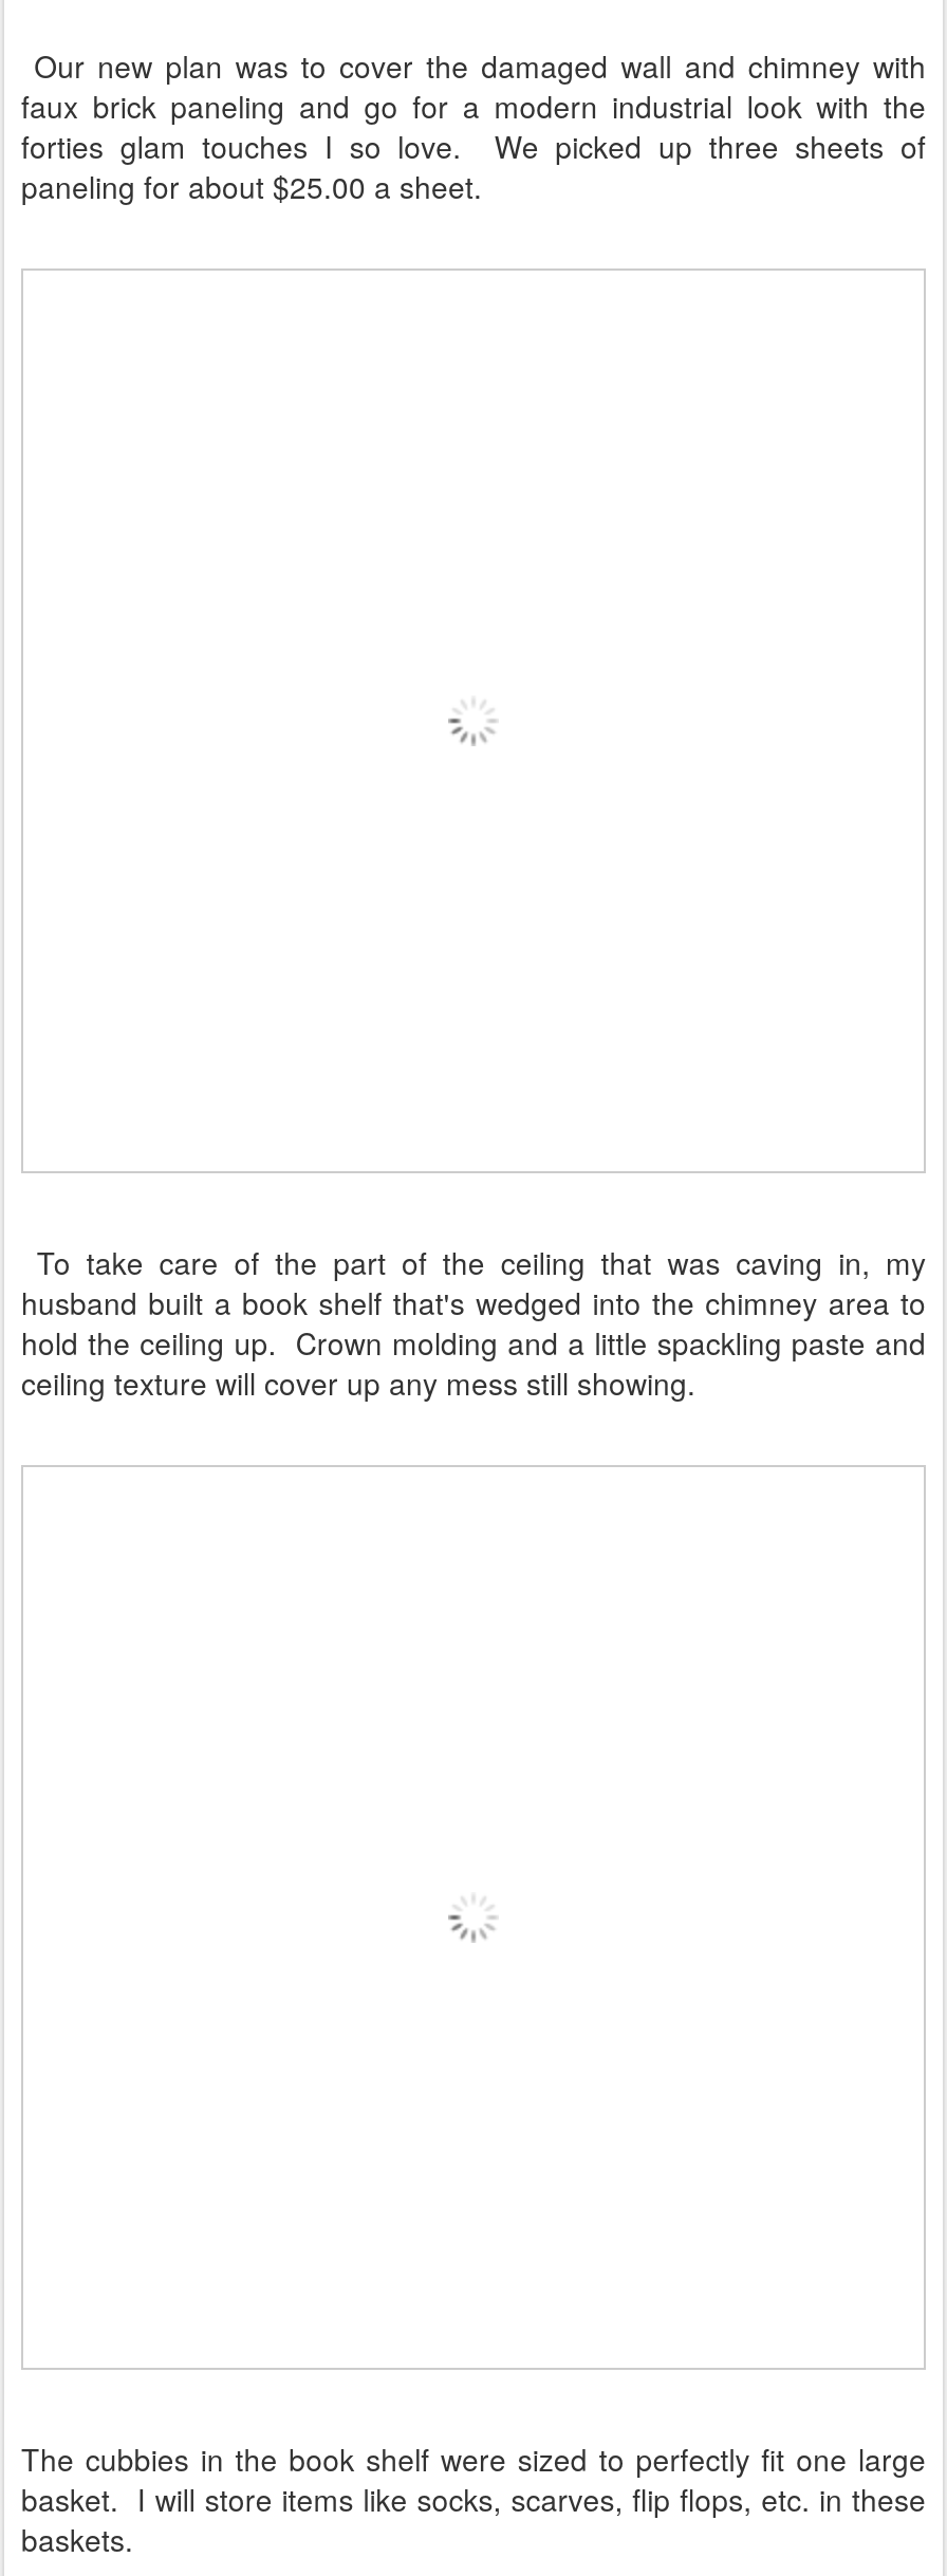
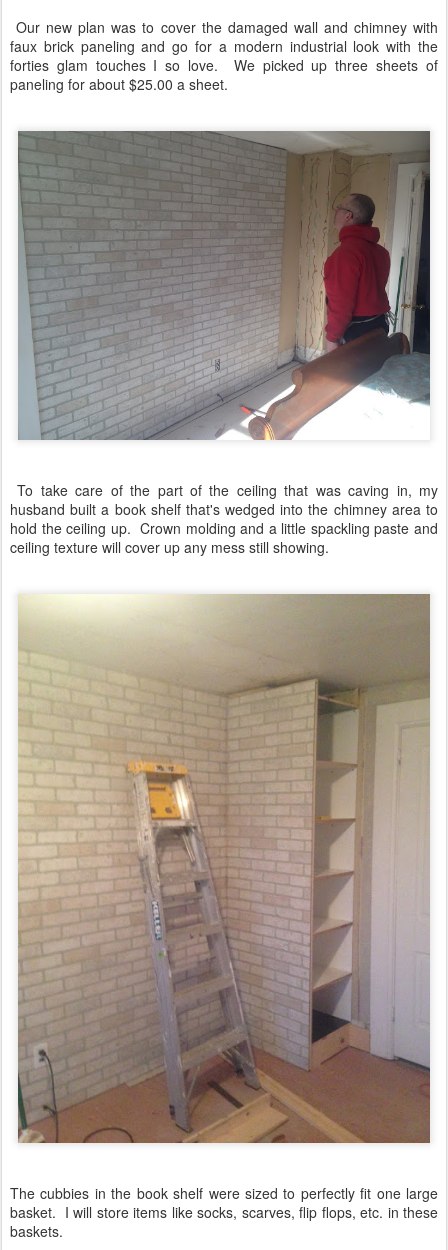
none -> [17,130,432,441] [image]
moved [21,1241,926,1404] -> [10,480,438,557]: To take care of the part of the ceiling that was caving in, my | husband built a book shelf that's wedged into the chimney area to | hold the ceiling up. Crown molding and a little spackling paste and | ceiling texture will cover up any mess still showing.
none -> [17,593,431,1145] [image]

